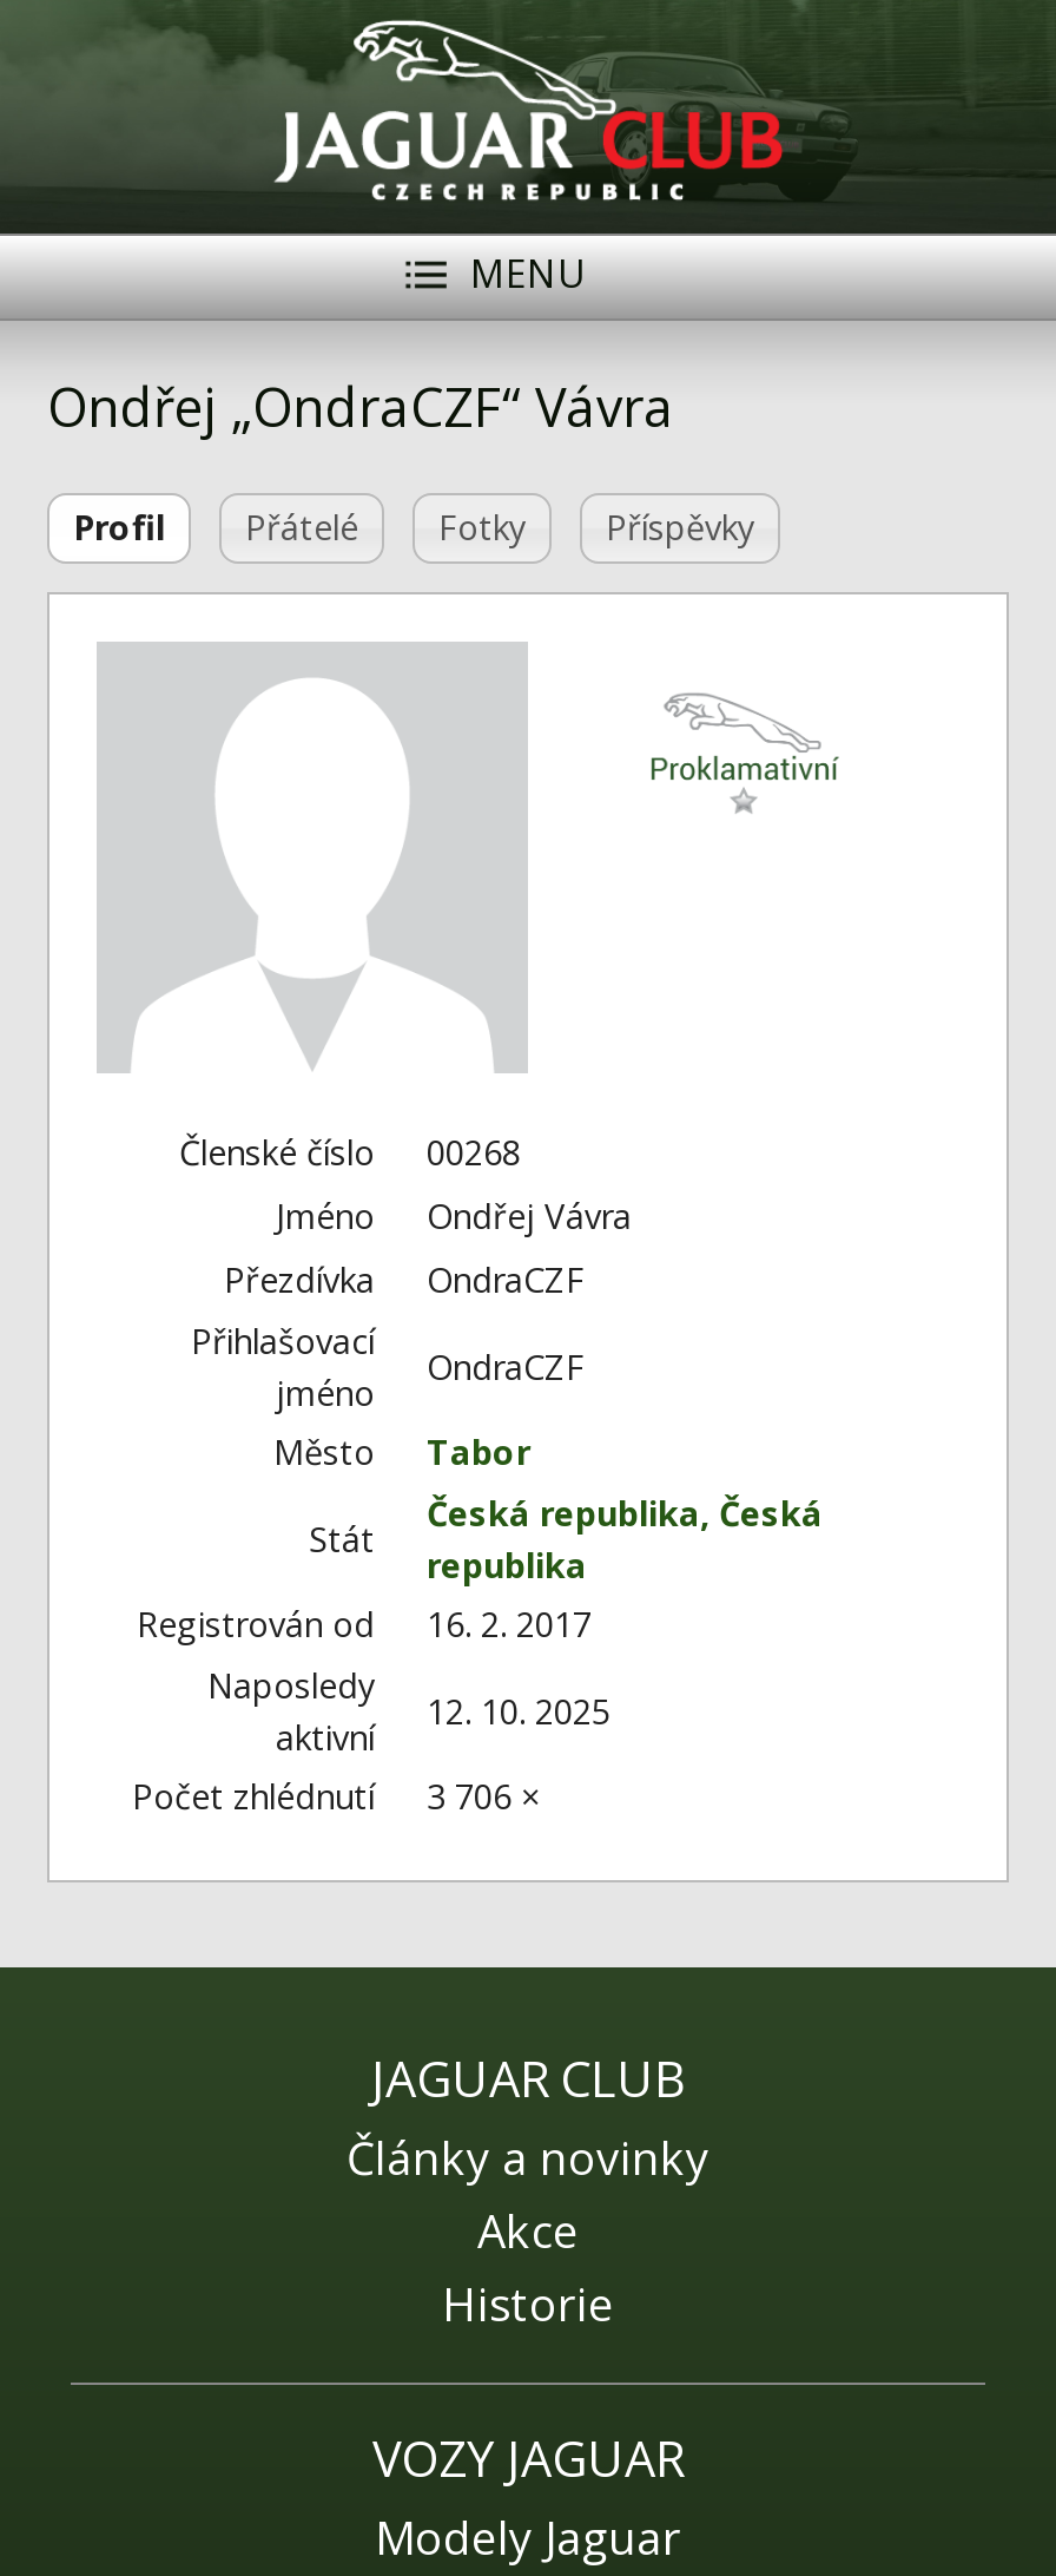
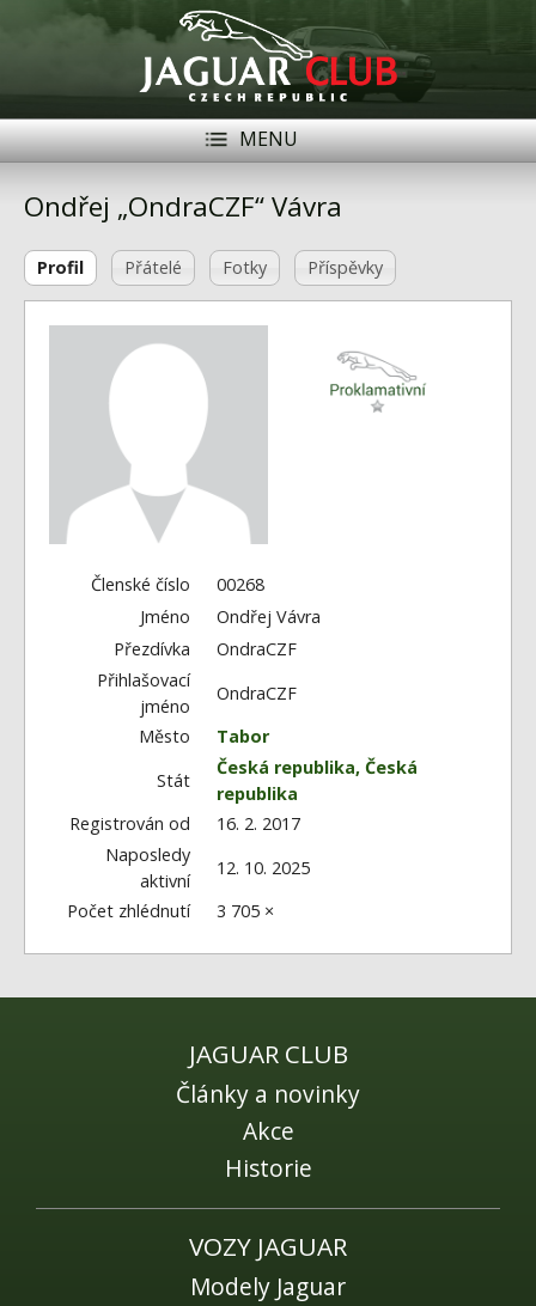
[132,1774,540,1819] Počet zhlédnutí 3 706 × -> [67,899,274,922] Počet zhlédnutí 3 705 ×

